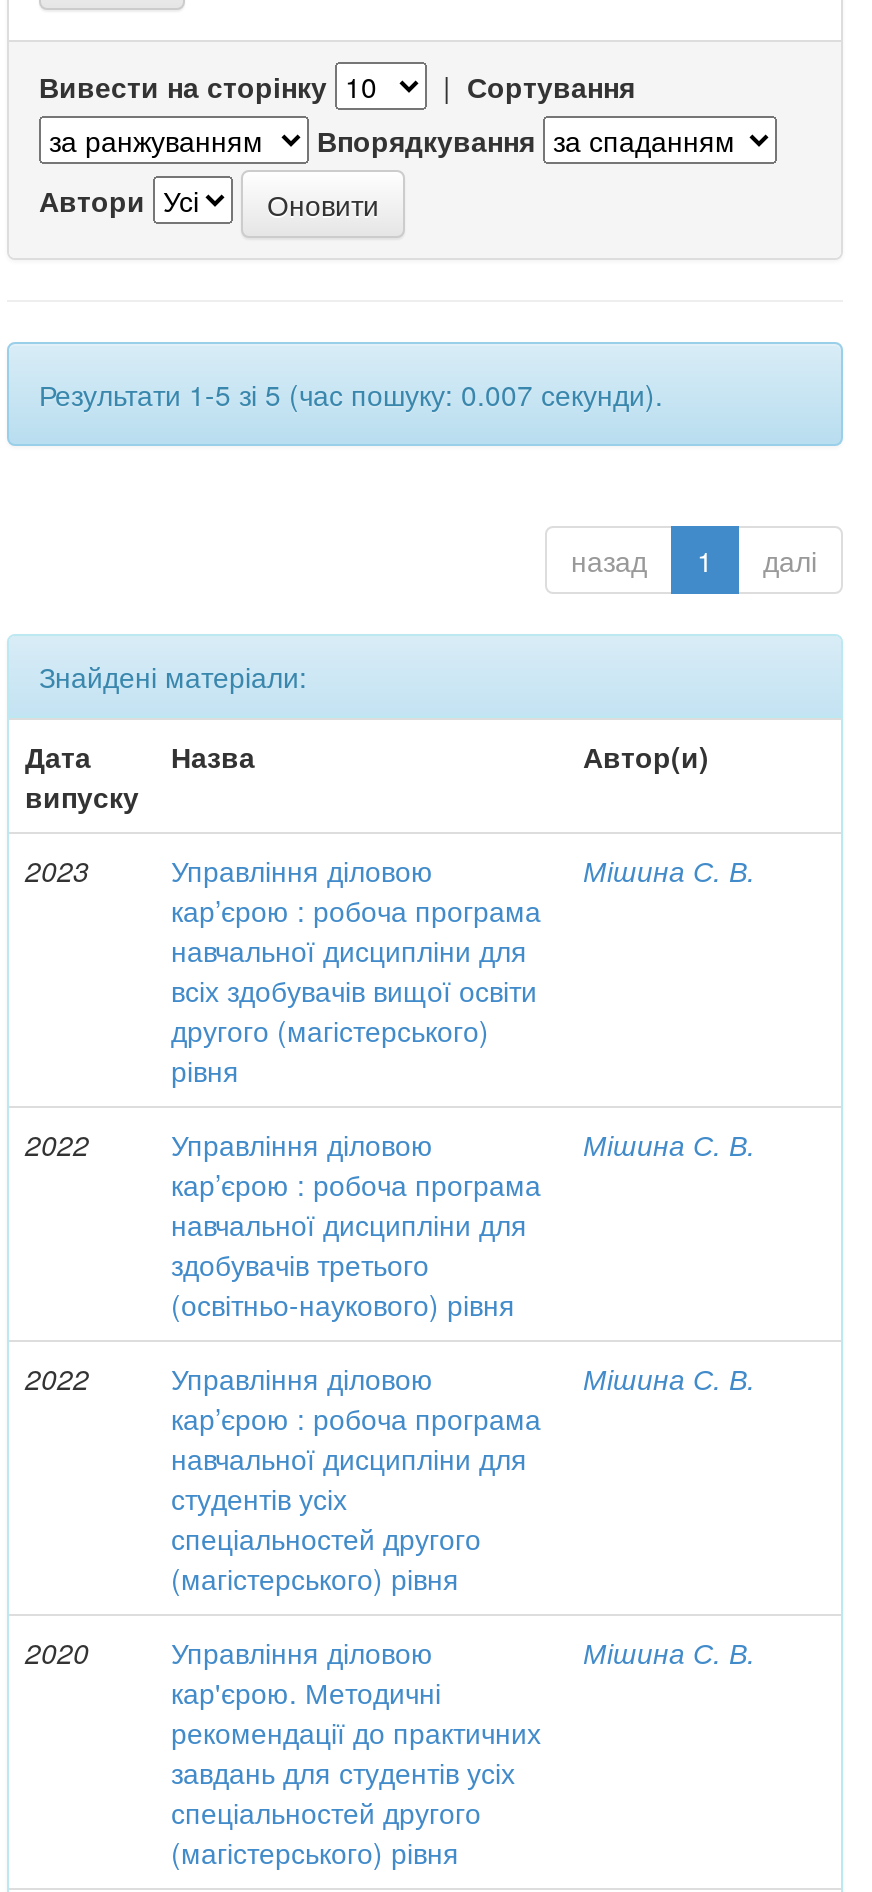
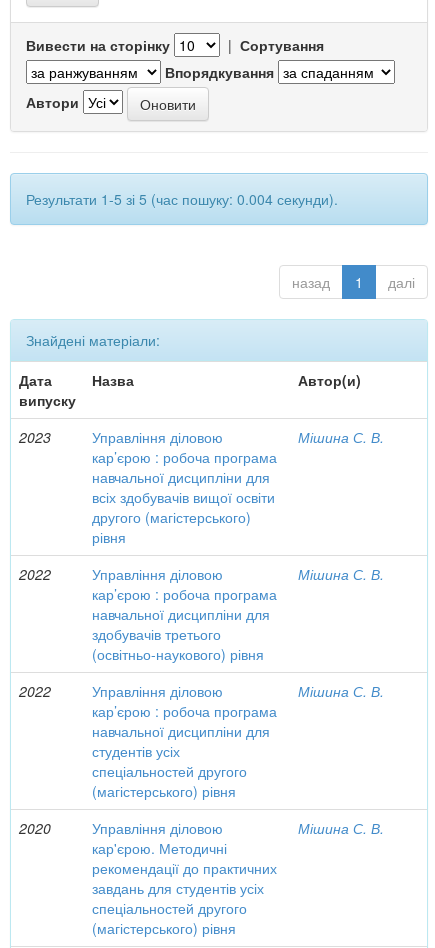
[39,374,663,414] Результати 1-5 зі 5 (час пошуку: 0.007 секунди). -> [26,189,338,209] Результати 1-5 зі 5 (час пошуку: 0.004 секунди).

